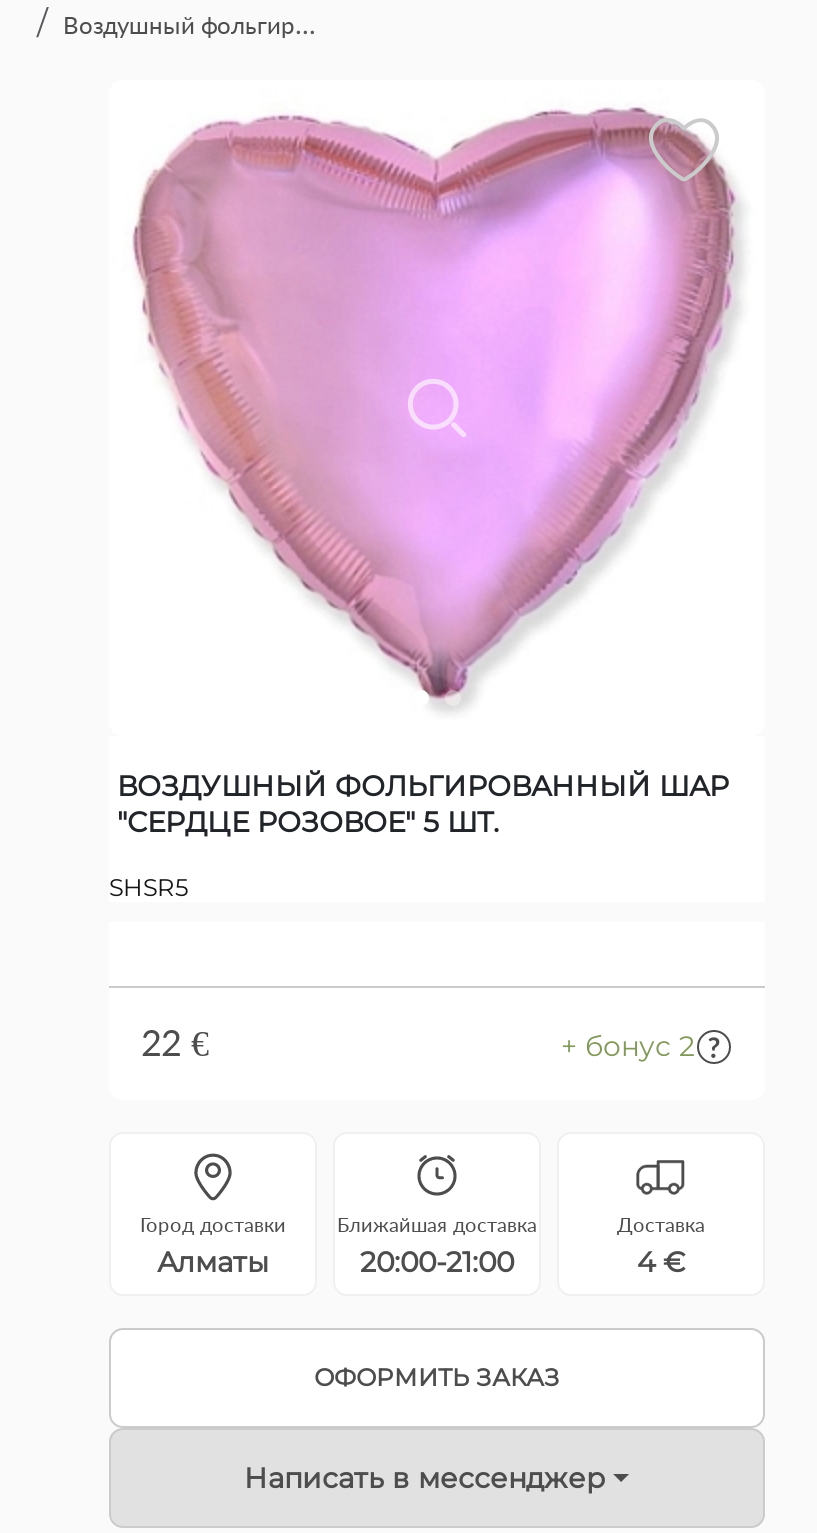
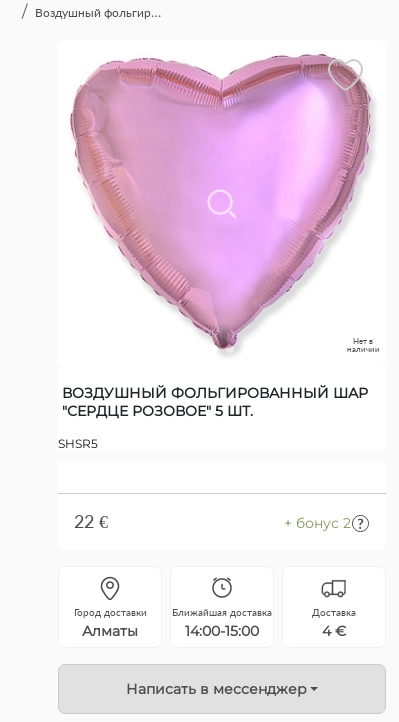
none -> [346,336,379,354] Нет в | наличии
[360,1244,514,1280] 20:00-21:00 -> [185,622,259,640] 14:00-15:00
[314,1362,560,1392] ОФОРМИТЬ ЗАКАЗ -> none

